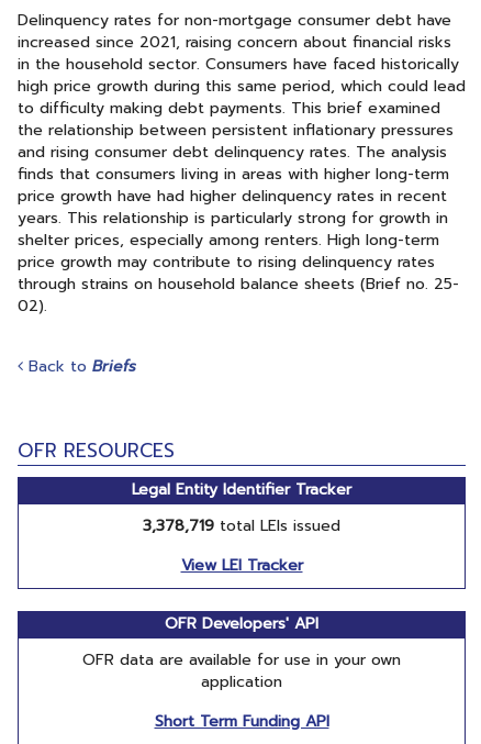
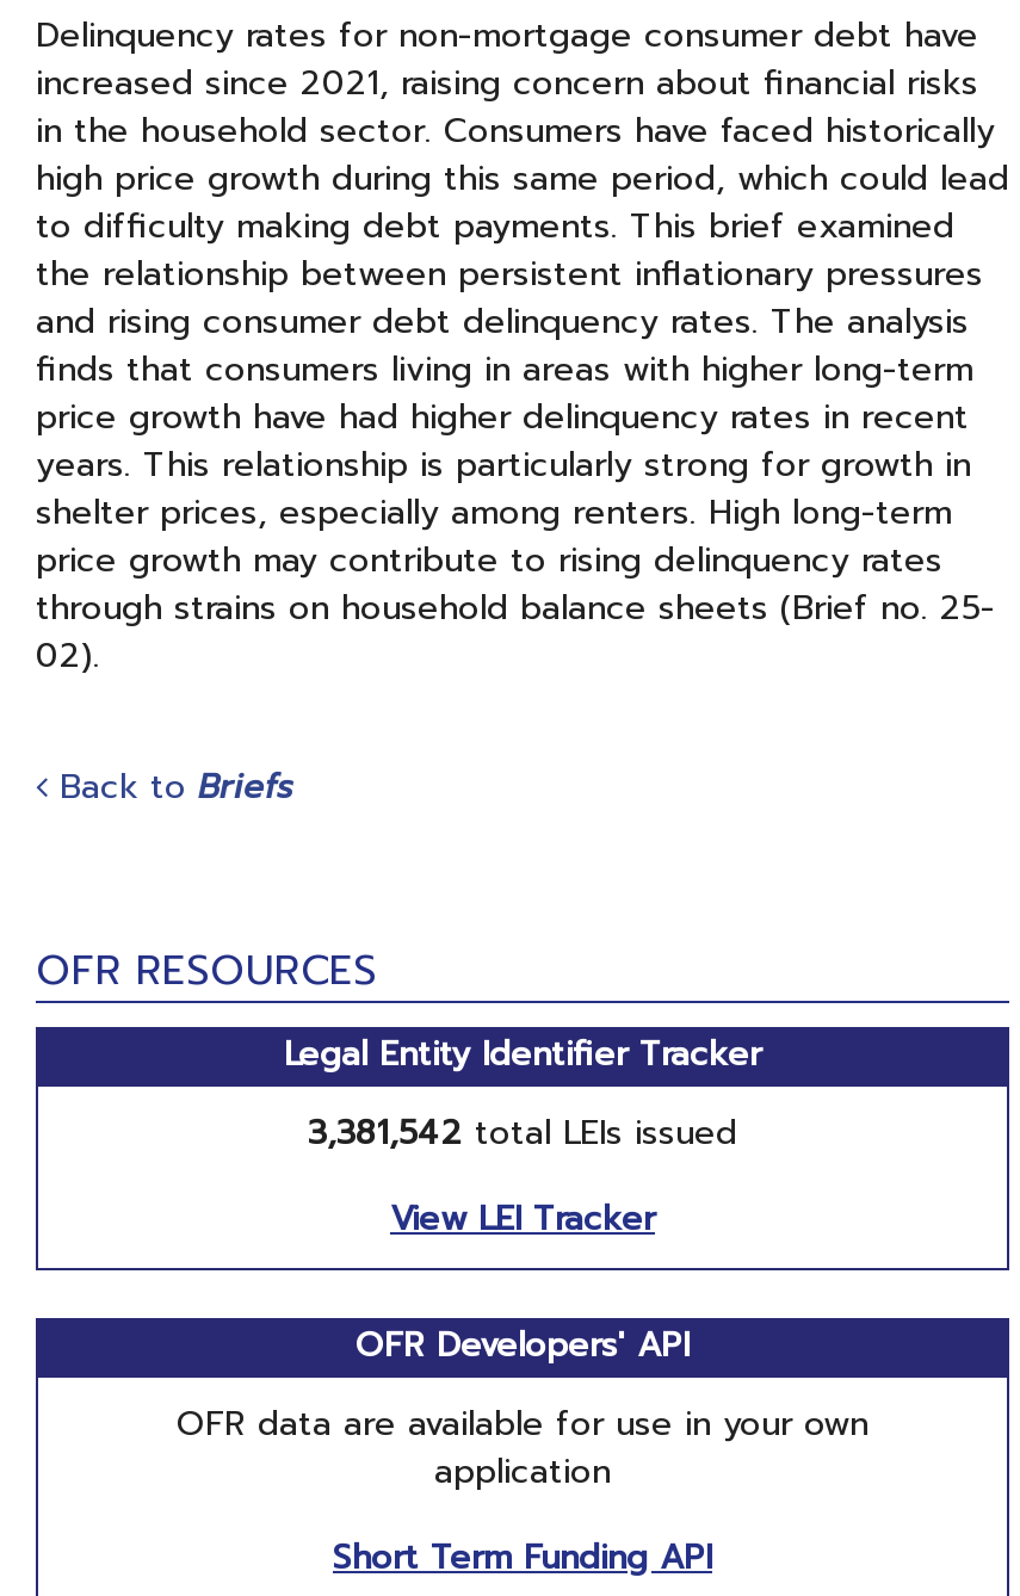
[143,514,340,537] 3,378,719 total LEIs issued -> [308,1108,737,1158] 3,381,542 total LEIs issued

